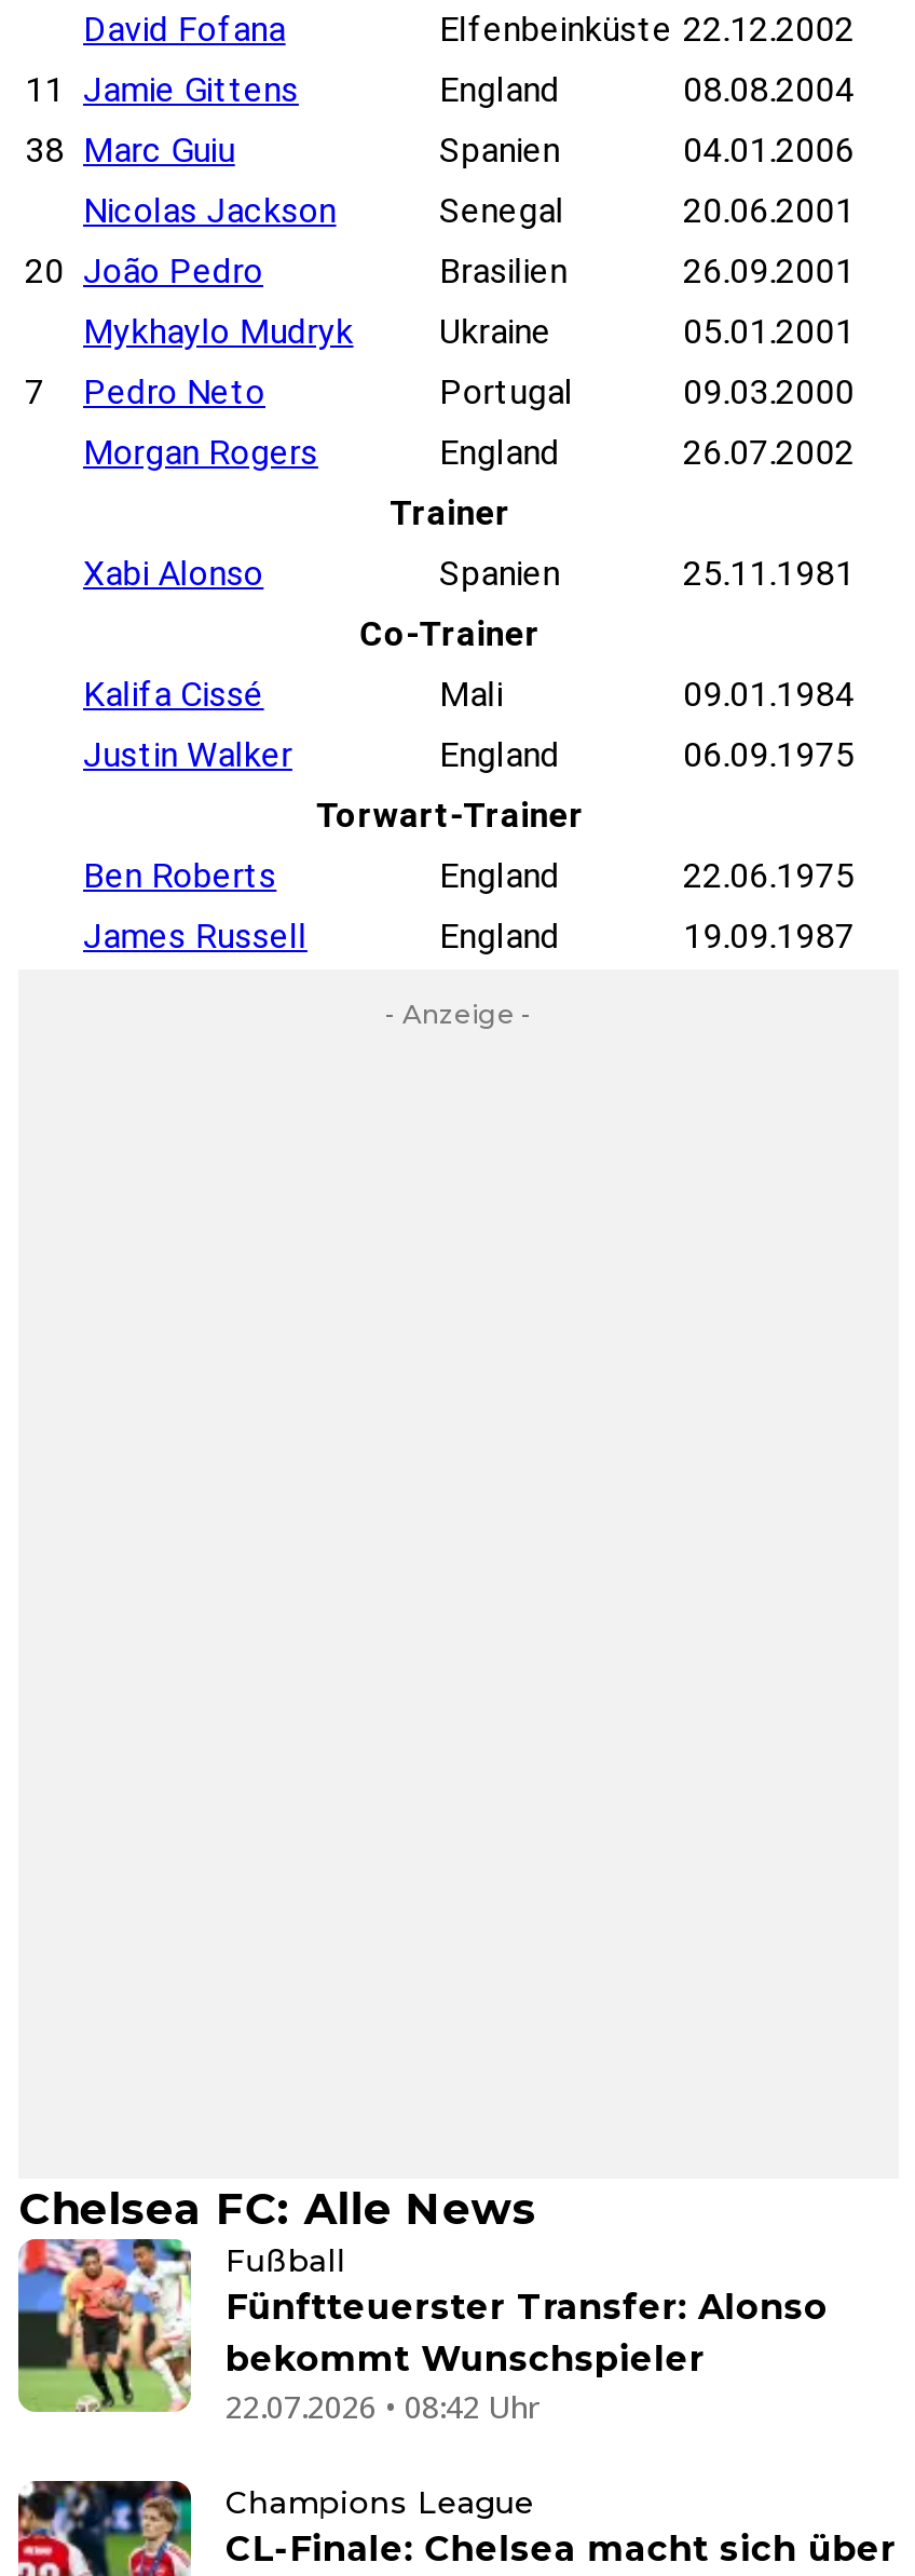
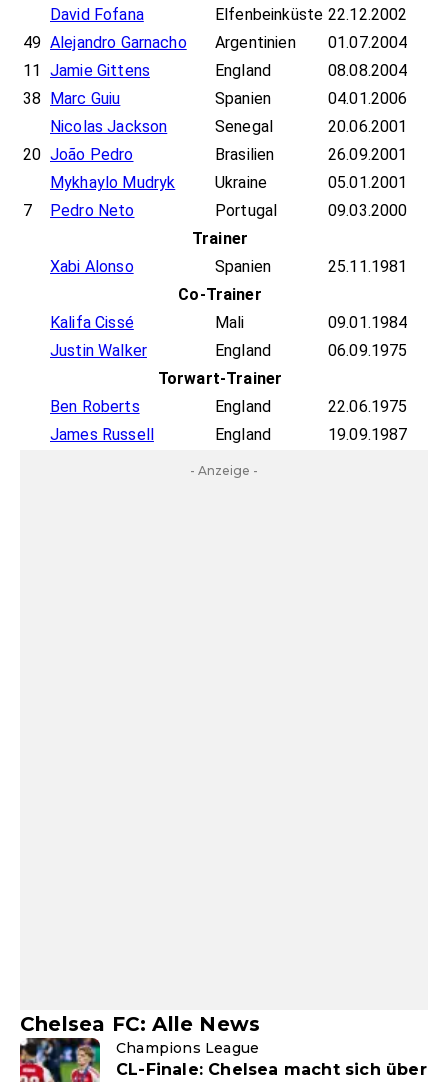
none -> [23,33,407,52] 49 Alejandro Garnacho | Argentinien | 01.07.2004
moved [25,70,855,413] -> [23,61,407,220]: 11 Jamie Gittens | England | 08.08.2004 | ... | Portugal | 09.03.2000
[83,432,855,473] Morgan Rogers | England | 26.07.2002 -> none
[16,2241,828,2427] [image] | Fußball | Fünftteuerster Transfer: Alonso | bekommt Wunschspieler | 22.07.2026 • 08:42 Uhr -> none

